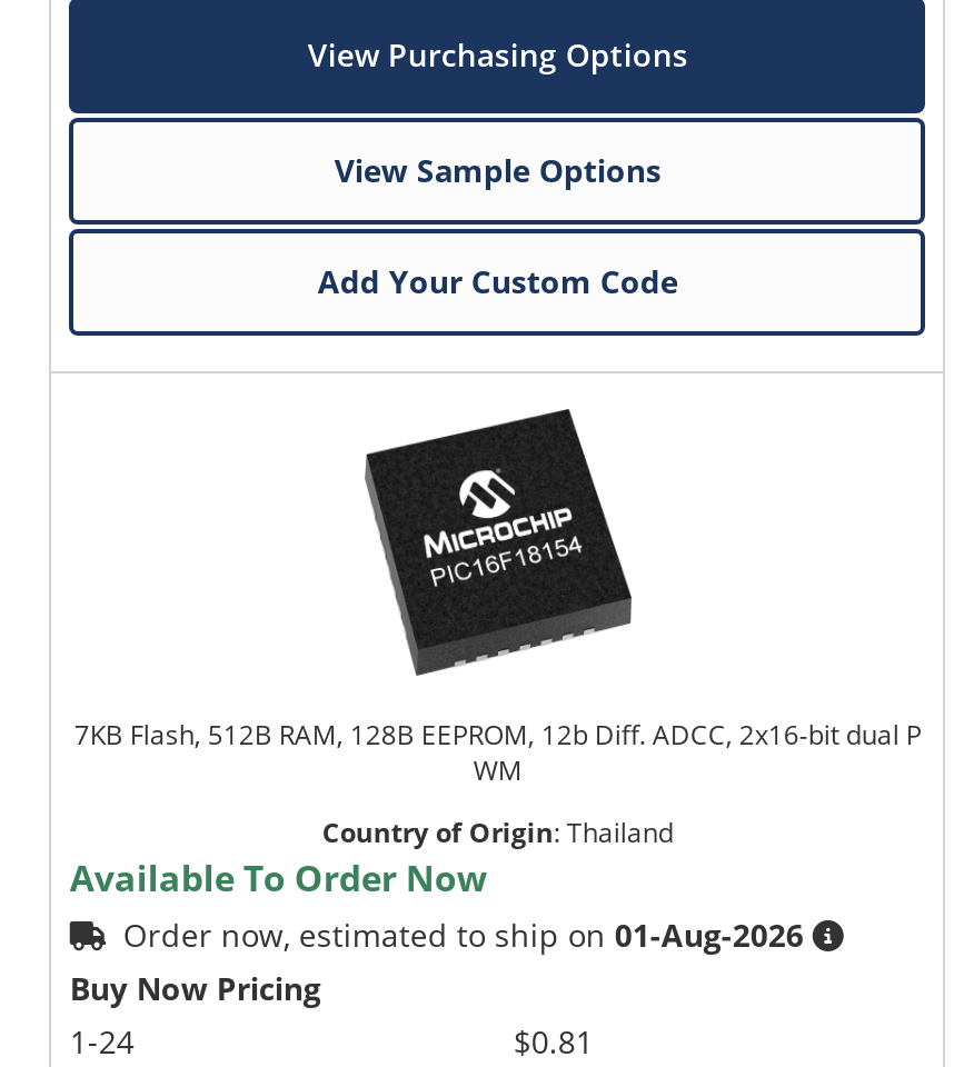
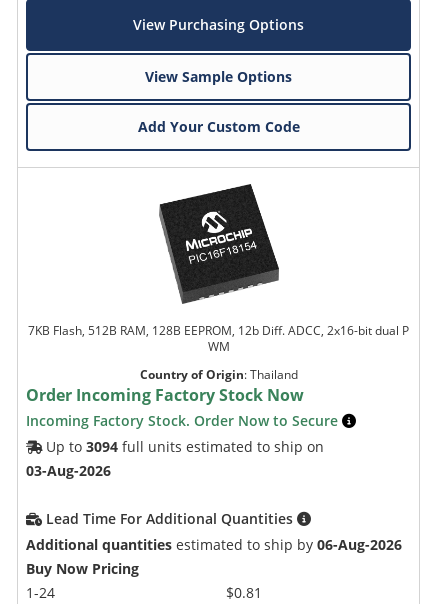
[70,853,804,955] Available To Order Now | Order now, estimated to ship on 01-Aug-2026 -> [26,384,402,554] Order Incoming Factory Stock Now | Incoming Factory Stock. Order Now to Secure | Up to 3094 full units estimated to ship on | 03-Aug-2026 | Lead Time For Additional Quantities | Additional quantities estimated to ship by 06-Aug-2026

